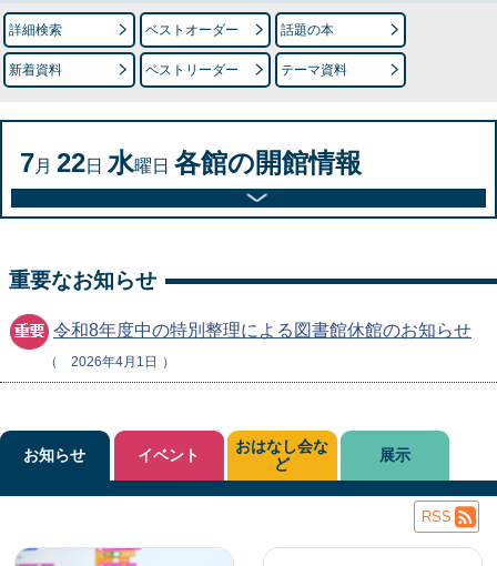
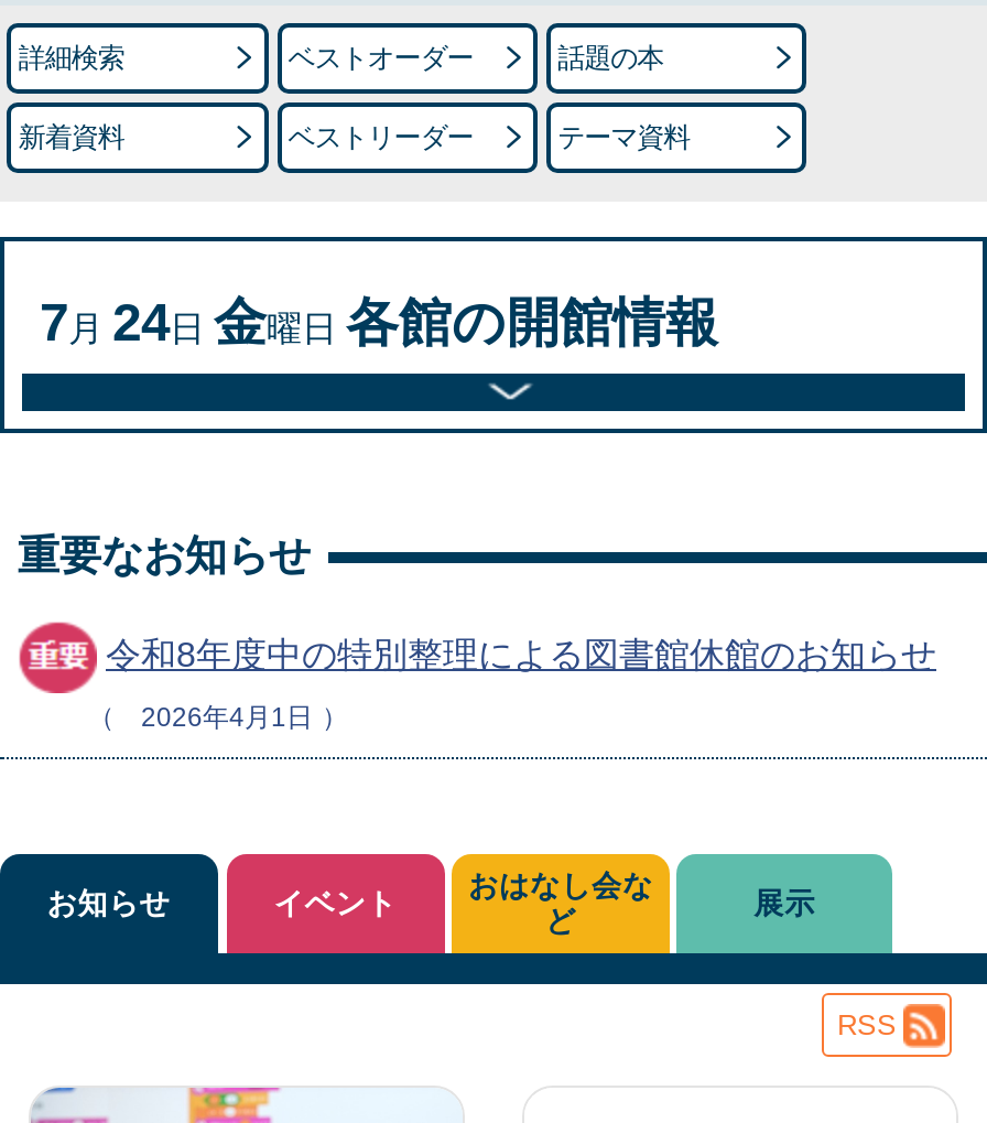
[20,148,362,178] 7月22日水曜日各館の開館情報 -> [40,292,718,352] 7月24日金曜日各館の開館情報

